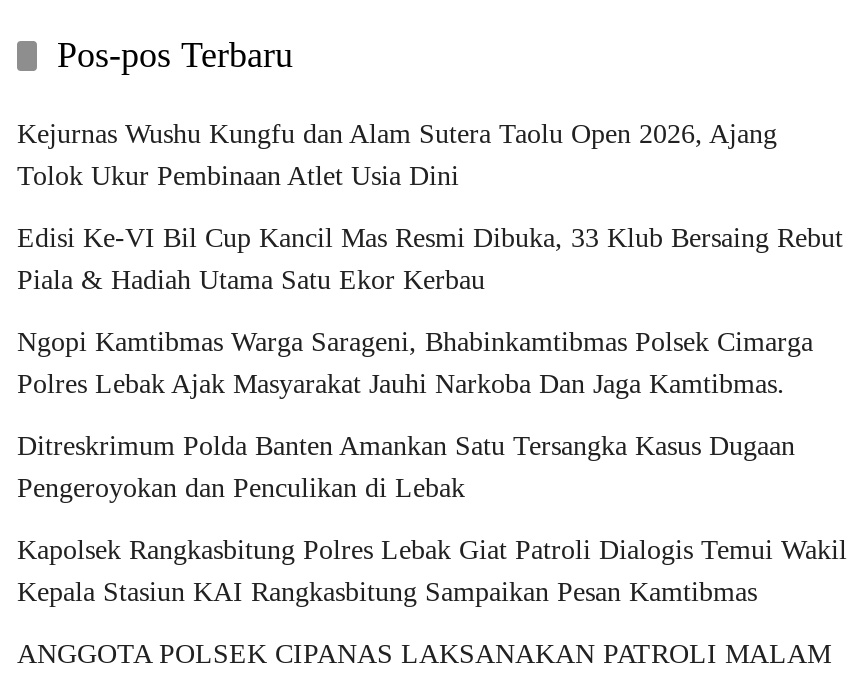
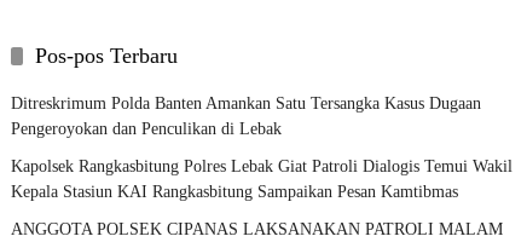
[17,118,843,398] Kejurnas Wushu Kungfu dan Alam Sutera Taolu Open 2026, Ajang | Tolok Ukur Pembinaan Atlet Usia Dini | Edisi Ke-VI Bil Cup Kancil Mas Resmi Dibuka, 33 Klub Bersaing Rebut | Piala & Hadiah Utama Satu Ekor Kerbau | Ngopi Kamtibmas Warga Sarageni, Bhabinkamtibmas Polsek Cimarga | Polres Lebak Ajak Masyarakat Jauhi Narkoba Dan Jaga Kamtibmas. -> none

